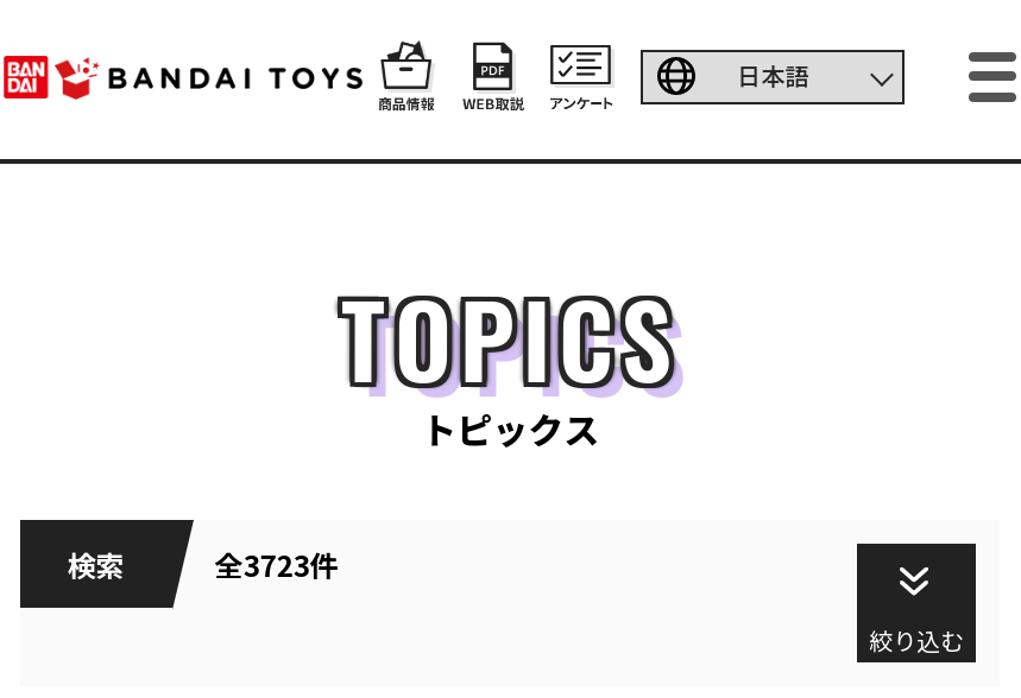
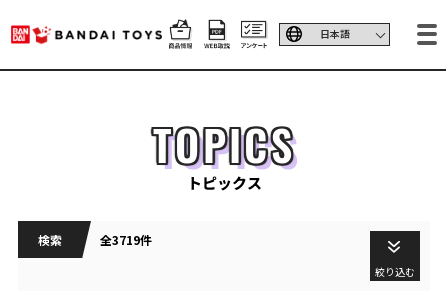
[215,545,339,585] 全3723件 -> [100,231,152,248] 全3719件

